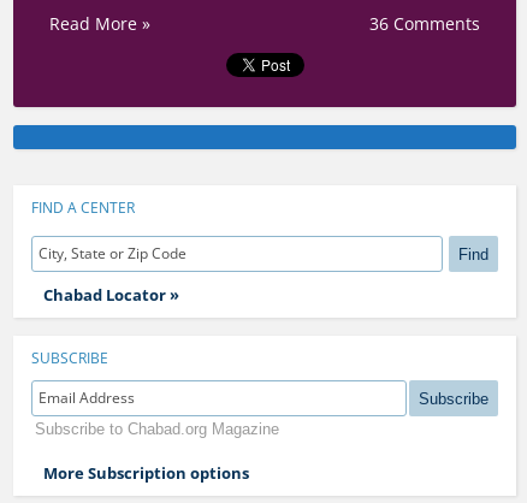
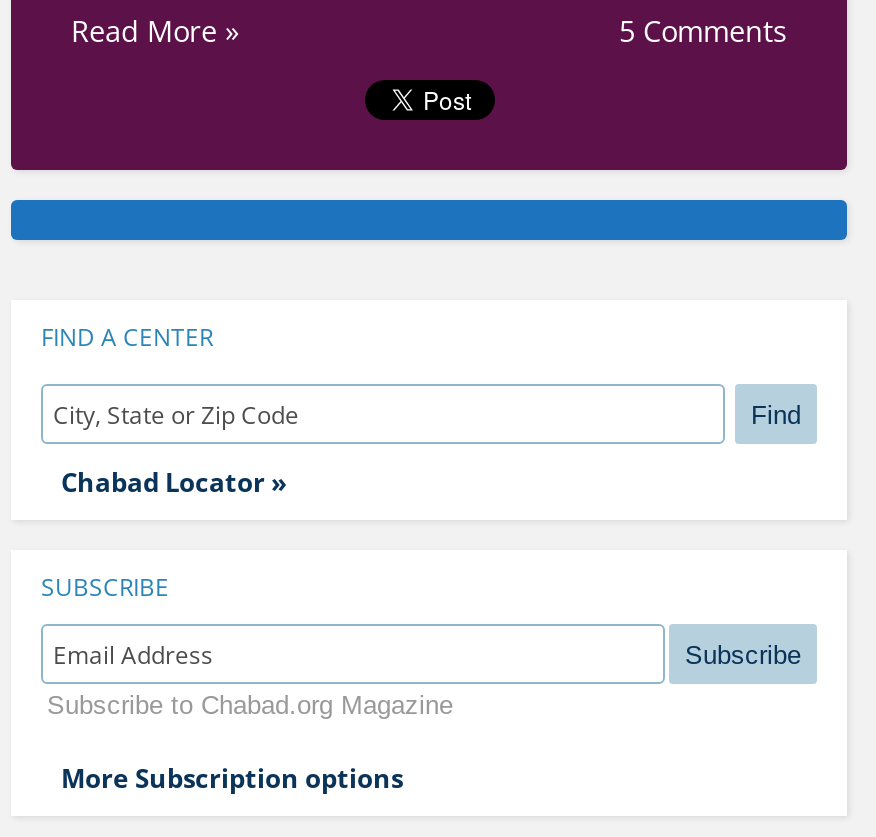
[369,12,480,34] 36 Comments -> [619,13,787,51] 5 Comments

